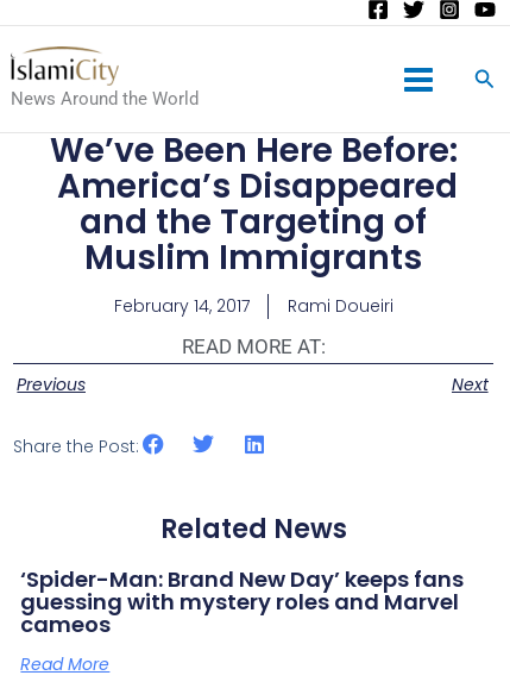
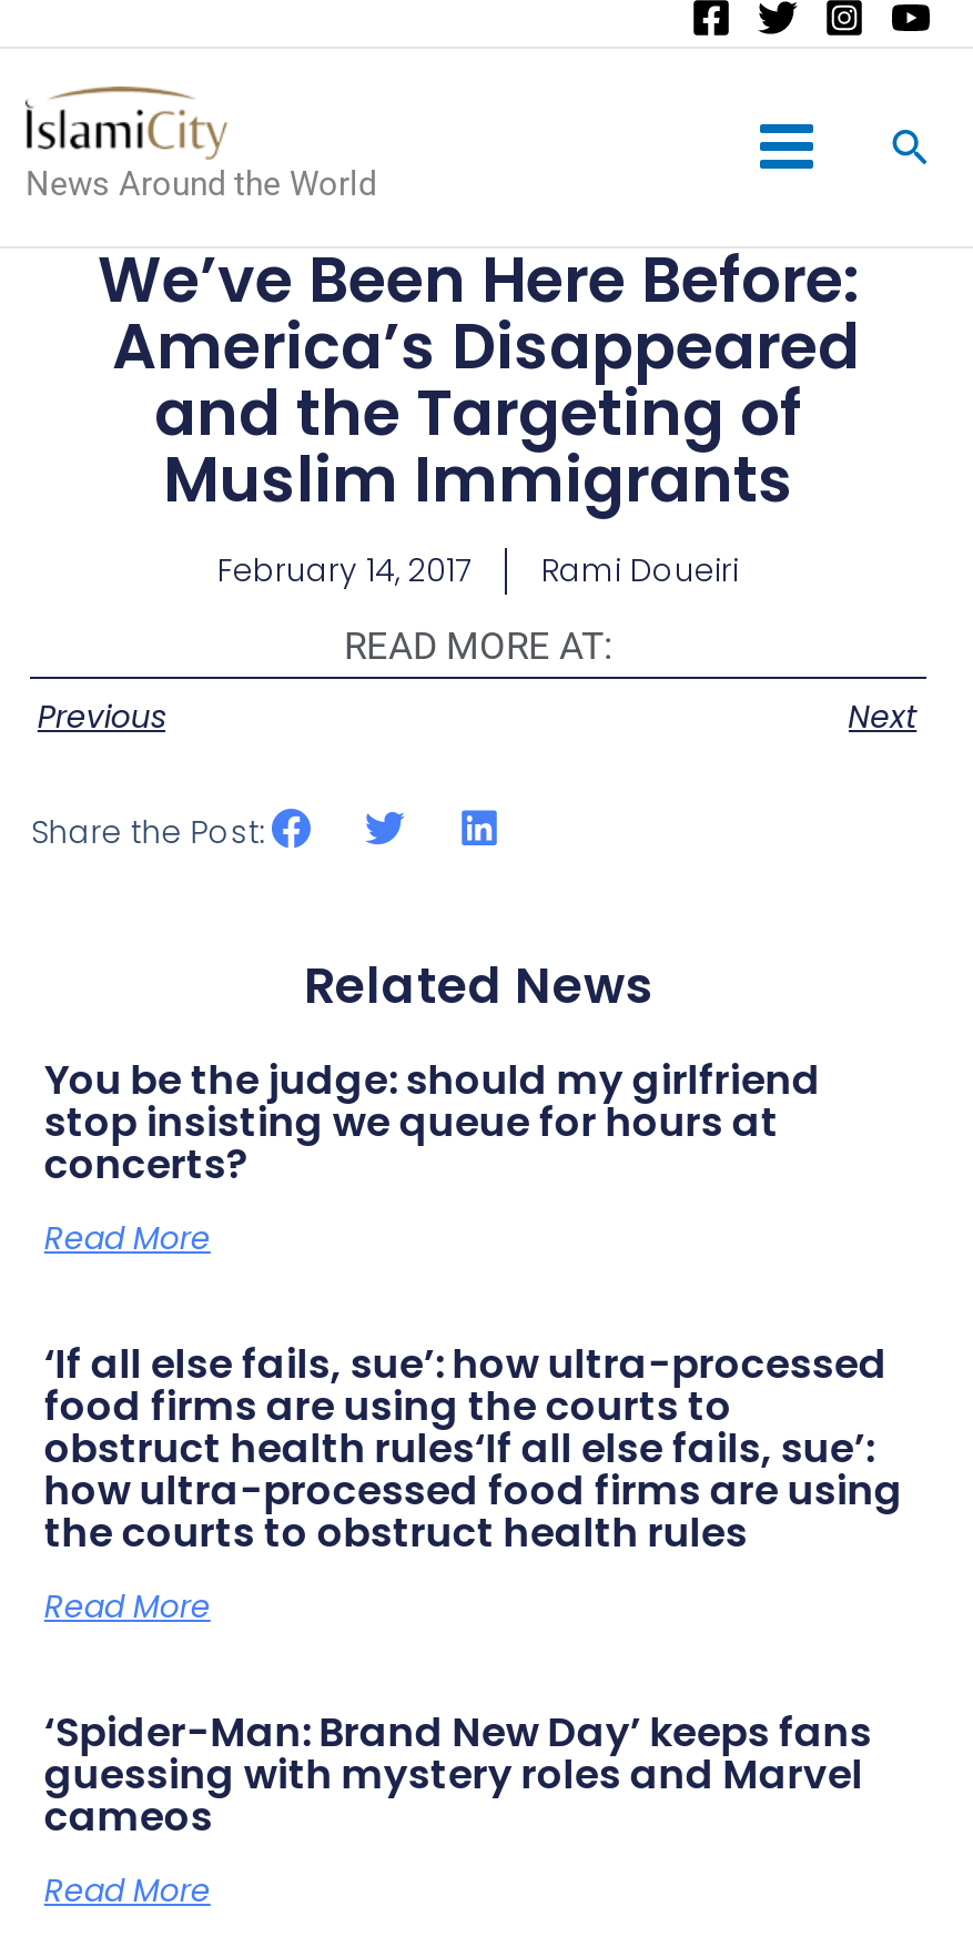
none -> [44,1051,903,1627] You be the judge: should my girlfriend | stop insisting we queue for hours at | concerts? | Read More | ‘If all else fails, sue’: how ultra-processed | food firms are using the courts to | obstruct health rules‘If all else fails, sue’: | how ultra-processed food firms are using | the courts to obstruct health rules | Read More

